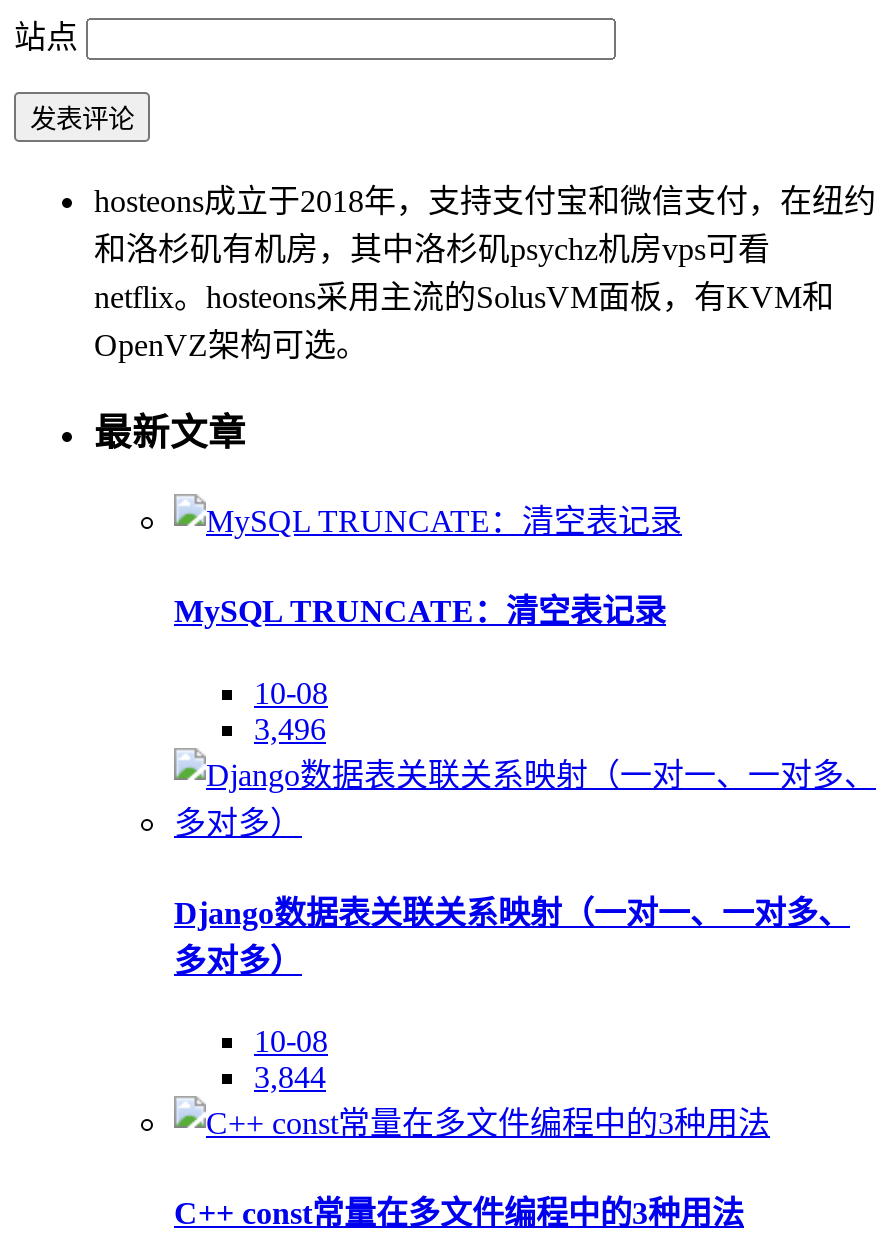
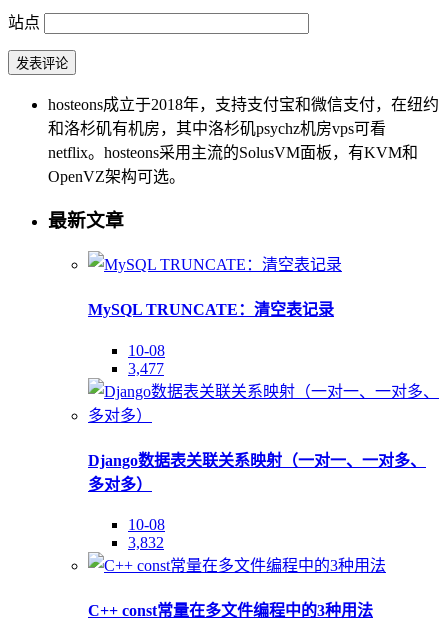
[254,711,326,745] 3,496 -> [128,360,164,377] 3,477
[254,1060,326,1094] 3,844 -> [128,534,164,551] 3,832

